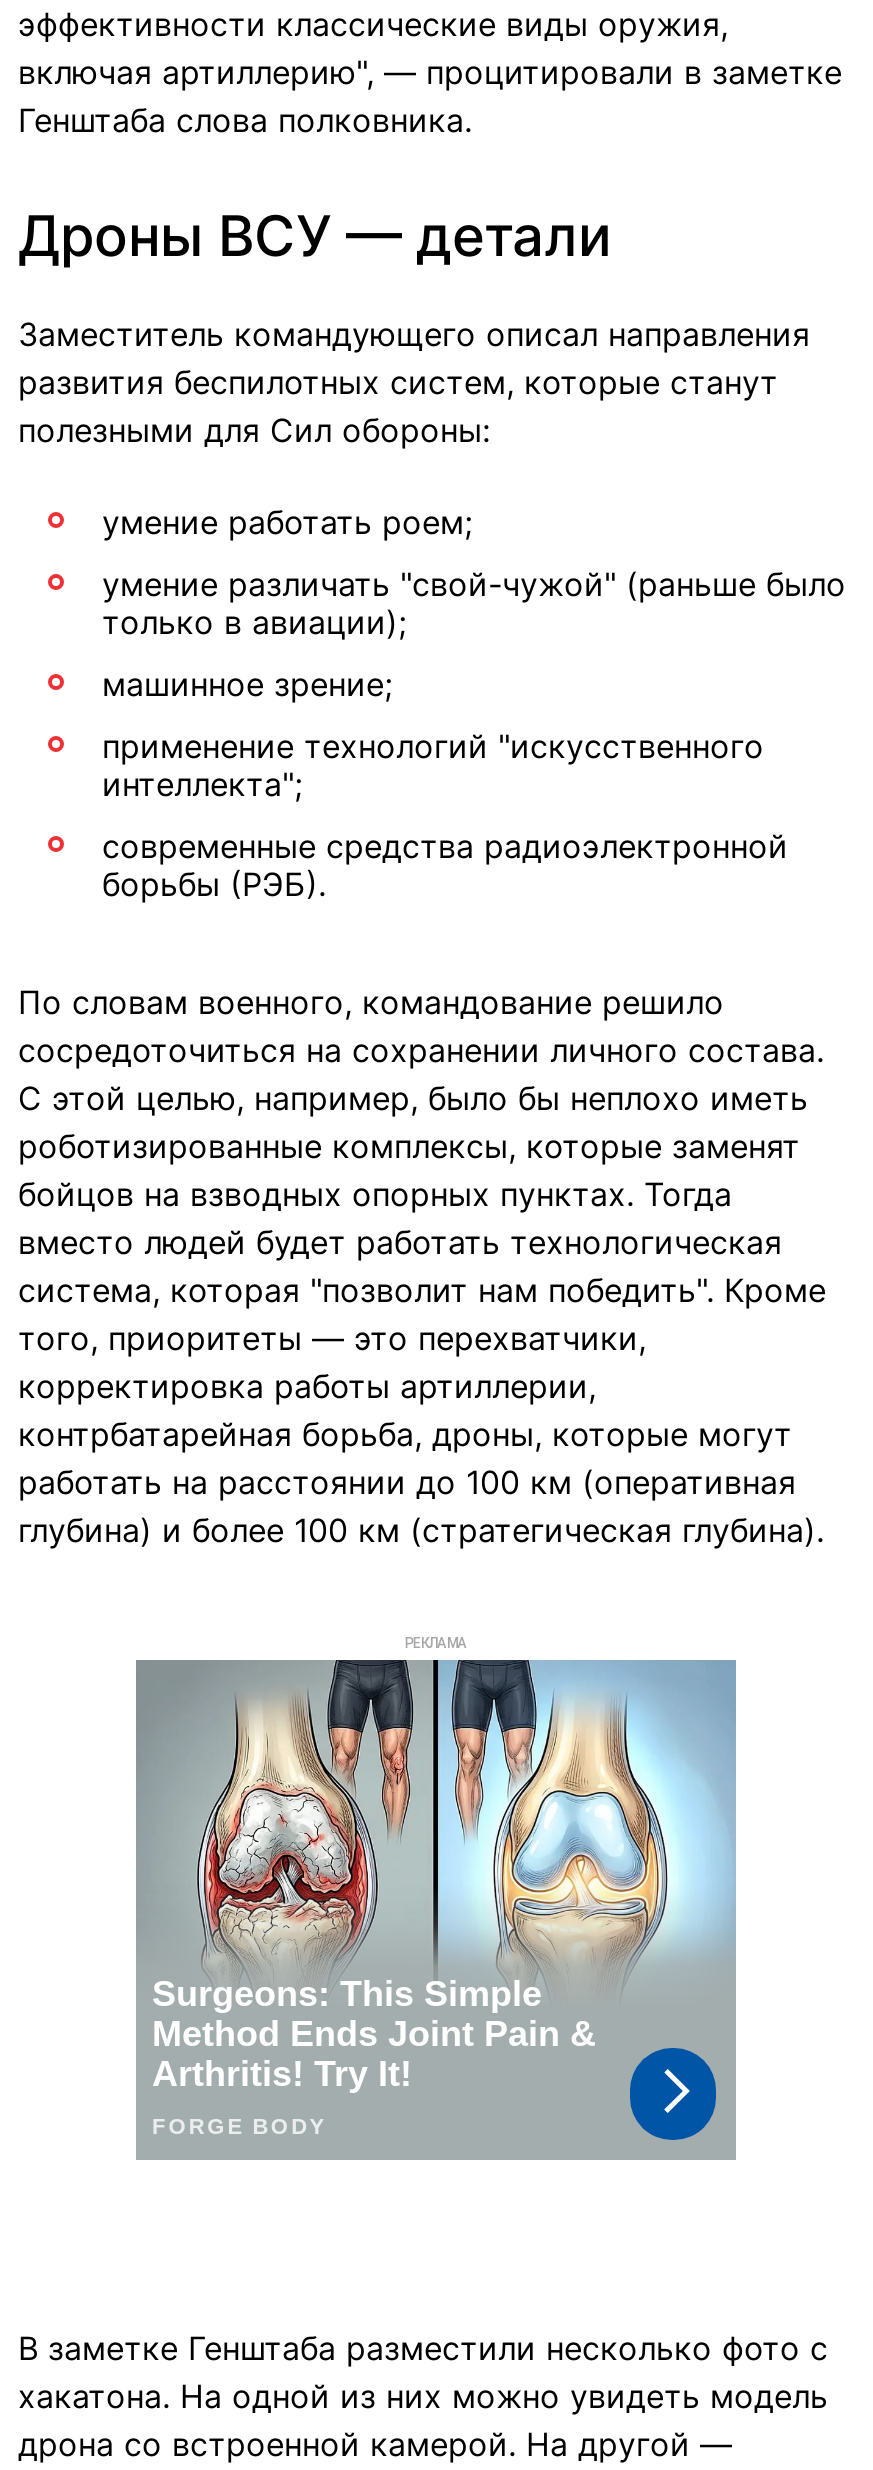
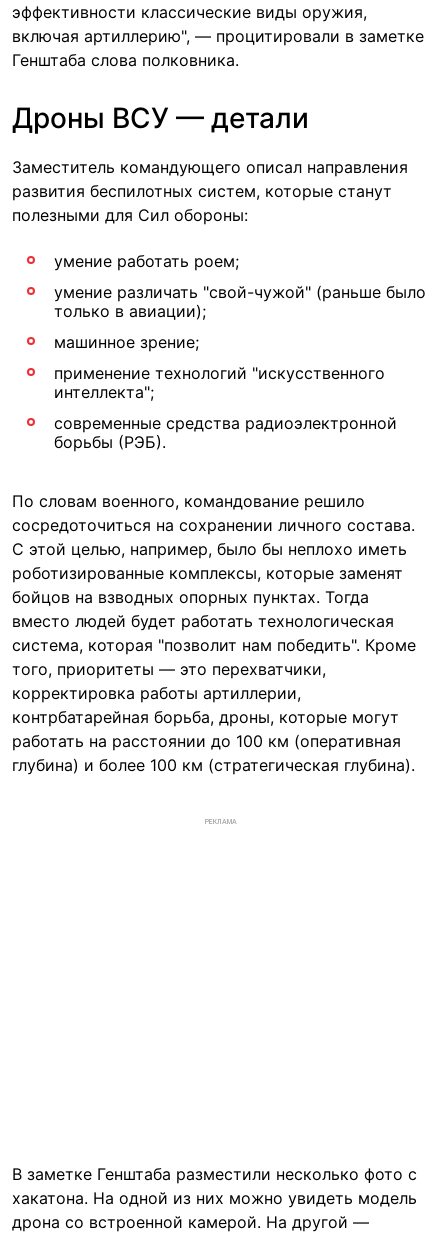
[134,1658,738,2162] [image] -> none

